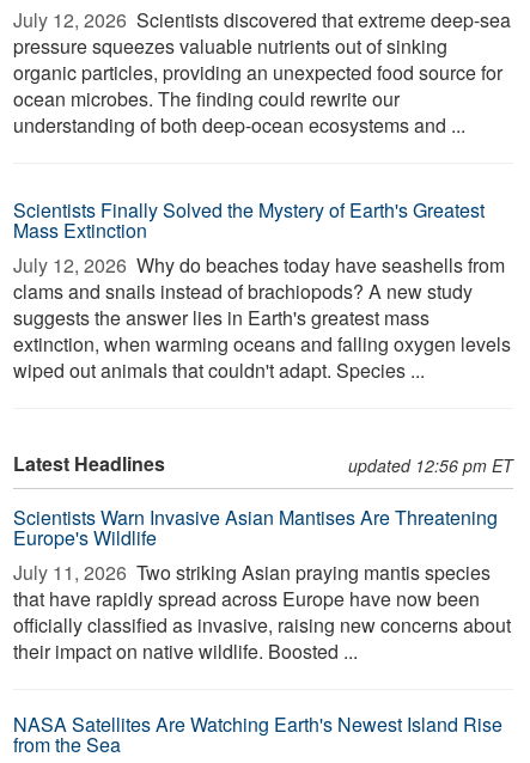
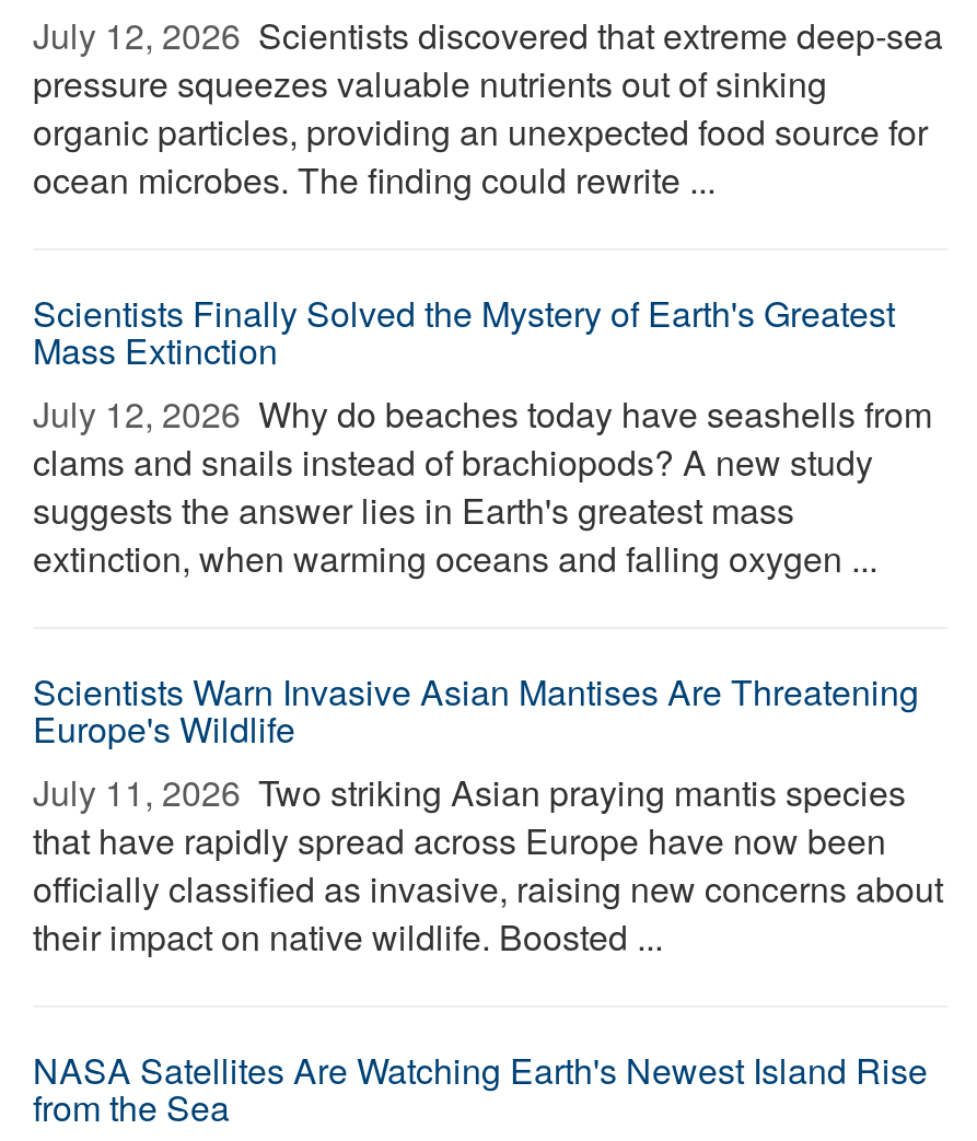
[13,85,465,139] ocean microbes. The finding could rewrite our | understanding of both deep-ocean ecosystems and ... -> [33,154,716,205] ocean microbes. The finding could rewrite ...
[13,330,513,477] extinction, when warming oceans and falling oxygen levels | wiped out animals that couldn't adapt. Species ... | Latest Headlines | updated 12:56 pm ET -> [33,533,877,583] extinction, when warming oceans and falling oxygen ...

